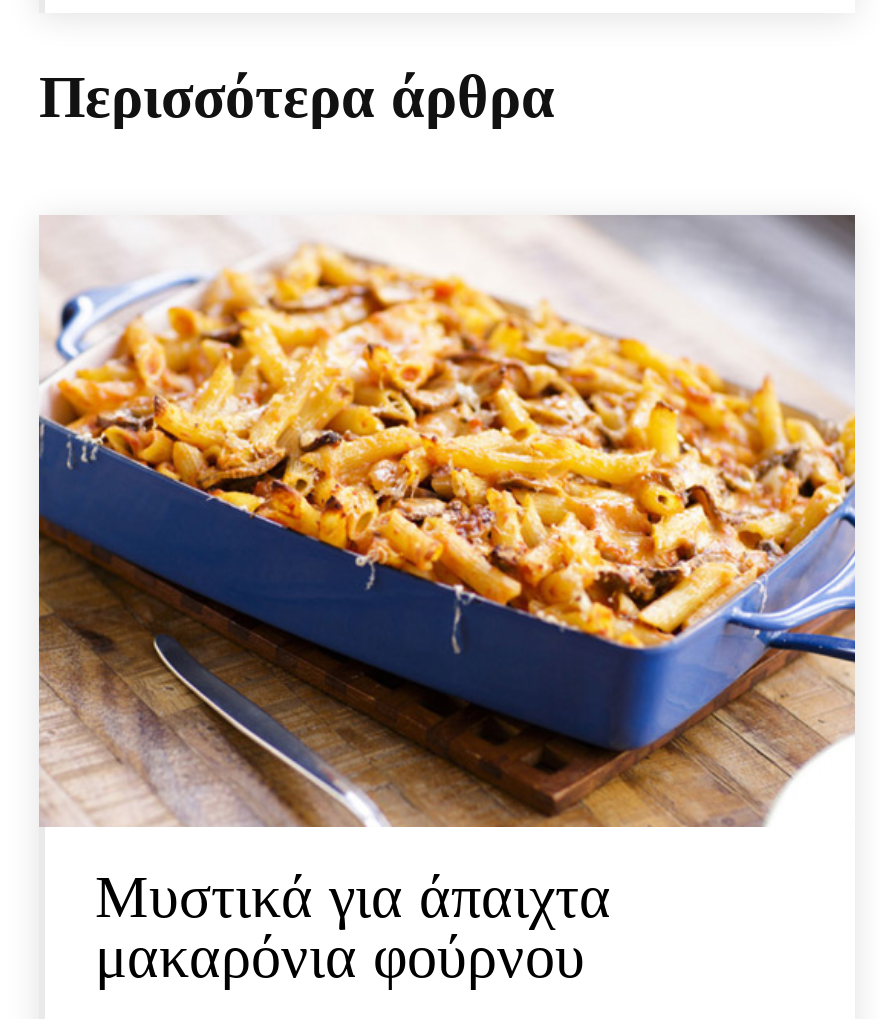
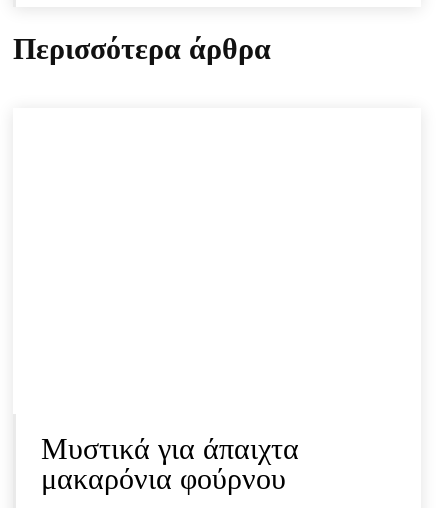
[37,213,857,829] [image] -> none

